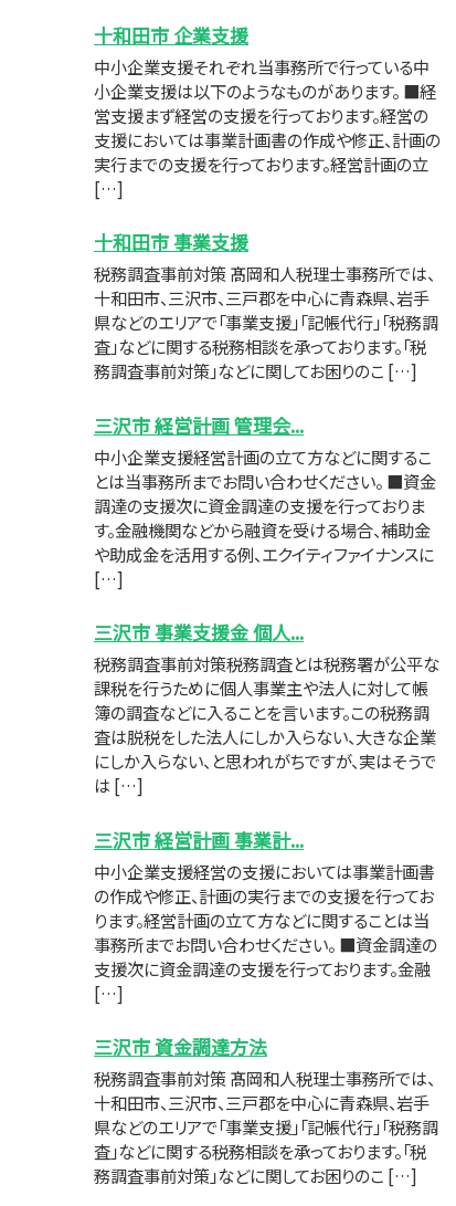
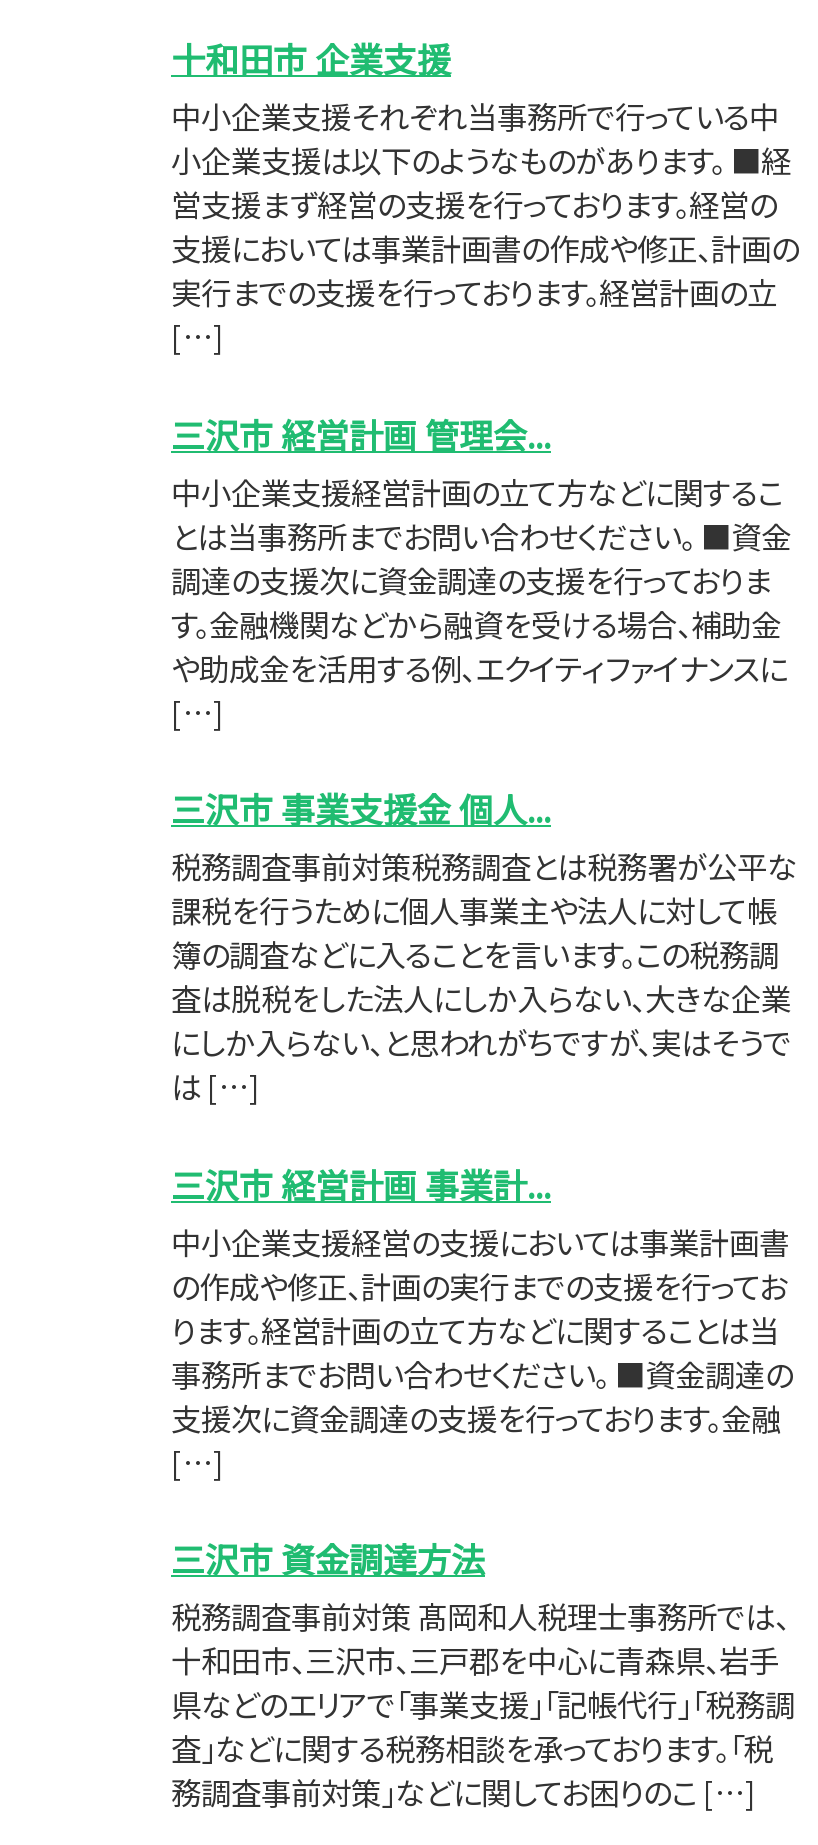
[94,228,438,383] 十和田市 事業支援 | 税務調査事前対策 髙岡和人税理士事務所では、 | 十和田市、三沢市、三戸郡を中心に青森県、岩手 | 県などのエリアで「事業支援」「記帳代行」「税務調 | 査」などに関する税務相談を承っております。「税 | 務調査事前対策」などに関してお困りのこ […] -> none

